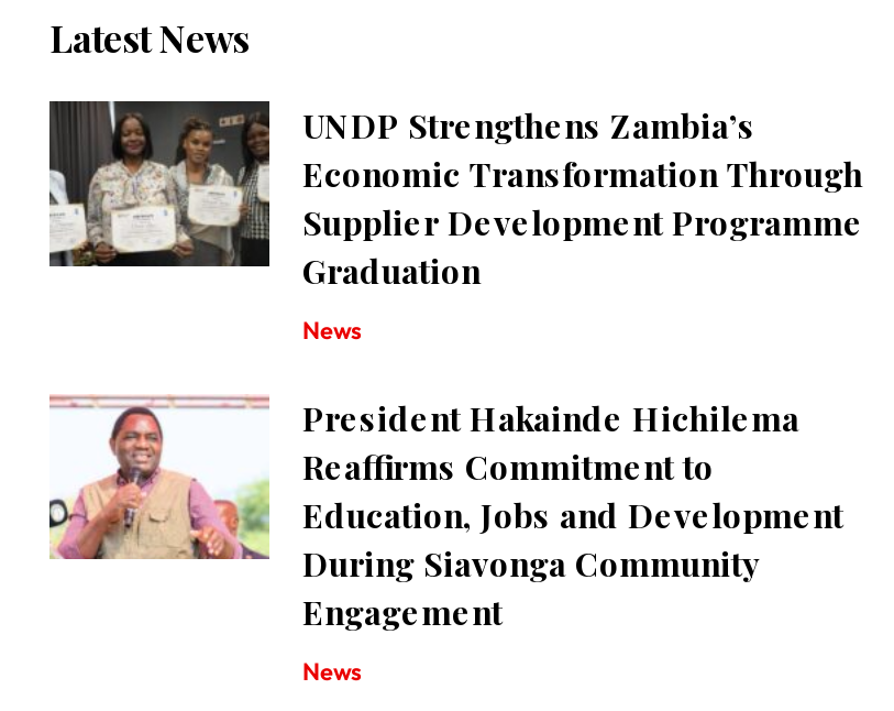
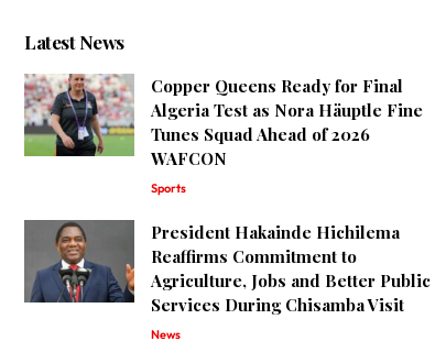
[47,99,863,293] [image] | UNDP Strengthens Zambia’s | Economic Transformation Through | Supplier Development Programme | Graduation -> [23,73,423,169] [image] | Copper Queens Ready for Final | Algeria Test as Nora Häuptle Fine | Tunes Squad Ahead of 2026 | WAFCON
[302,315,362,346] News -> [151,180,186,196] Sports
[49,394,843,634] [image] | Education, Jobs and Development | During Siavonga Community | Engagement -> [23,219,431,316] [image] | Agriculture, Jobs and Better Public | Services During Chisamba Visit

